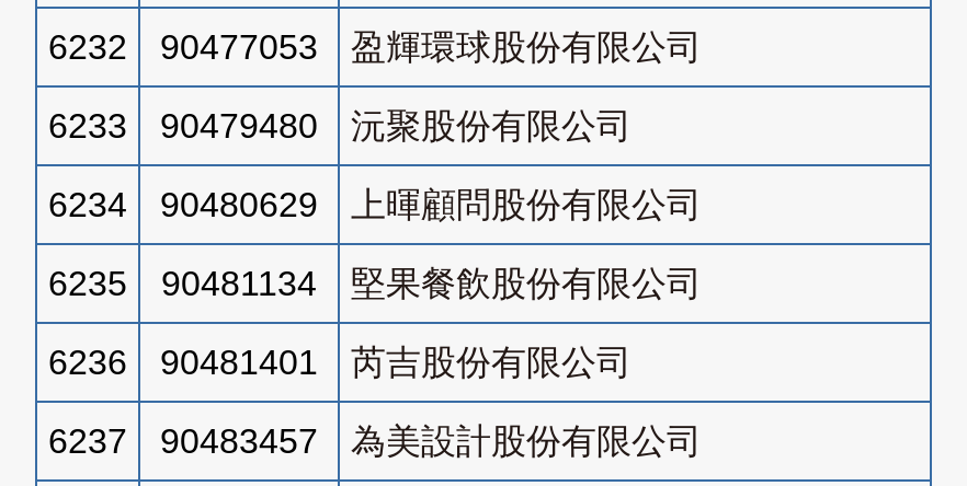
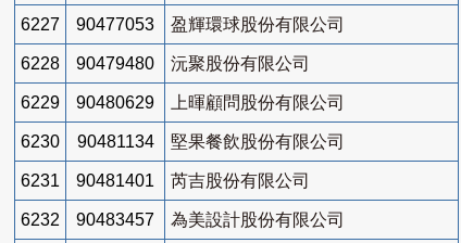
[48,28,702,65] 6232 90477053 盈輝環球股份有限公司 -> [21,15,345,34] 6227 90477053 盈輝環球股份有限公司
[48,107,632,144] 6233 90479480 沅聚股份有限公司 -> [21,54,310,73] 6228 90479480 沅聚股份有限公司
[48,186,702,223] 6234 90480629 上暉顧問股份有限公司 -> [21,93,345,112] 6229 90480629 上暉顧問股份有限公司
[48,265,702,302] 6235 90481134 堅果餐飲股份有限公司 -> [21,132,345,151] 6230 90481134 堅果餐飲股份有限公司
[48,343,632,381] 6236 90481401 芮吉股份有限公司 -> [21,171,310,190] 6231 90481401 芮吉股份有限公司
[48,422,702,460] 6237 90483457 為美設計股份有限公司 -> [21,210,345,229] 6232 90483457 為美設計股份有限公司

